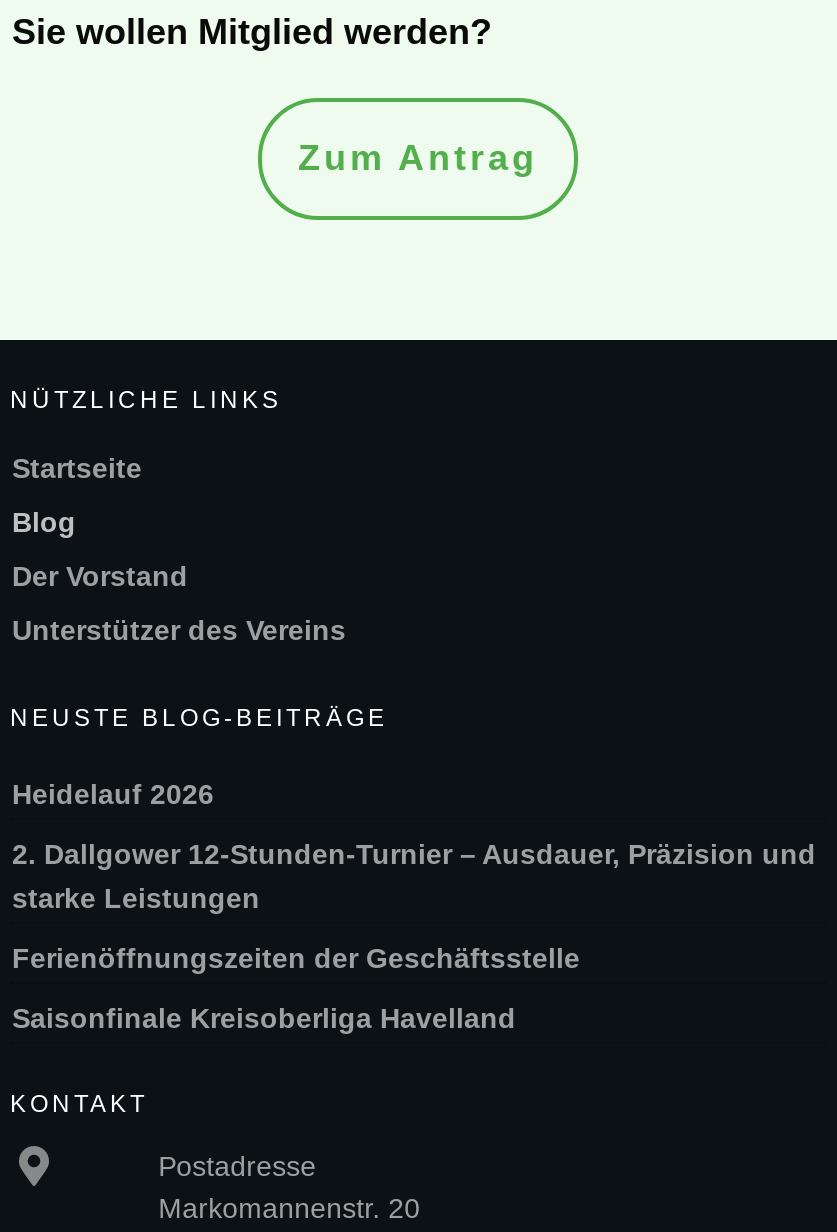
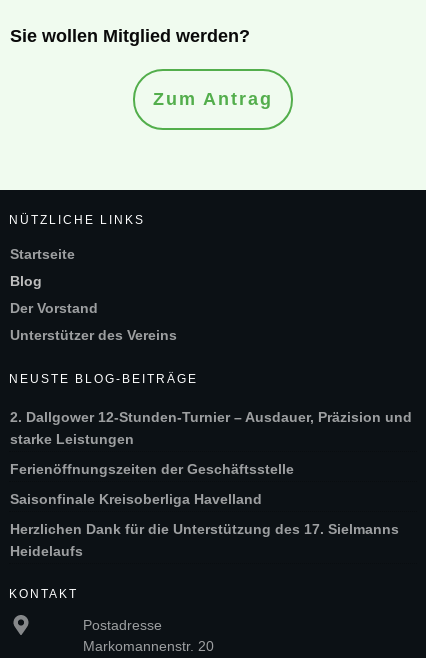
[12,779,214,811] Heidelauf 2026 -> none
moved [12,839,816,1035] -> [10,409,412,507]: 2. Dallgower 12-Stunden-Turnier – Ausdauer, Präzision und | starke Leistungen | Ferienöffnungszeiten der Geschäftsstelle | Saisonfinale Kreisoberliga Havelland
none -> [10,521,399,559] Herzlichen Dank für die Unterstützung des 17. Sielmanns | Heidelaufs

